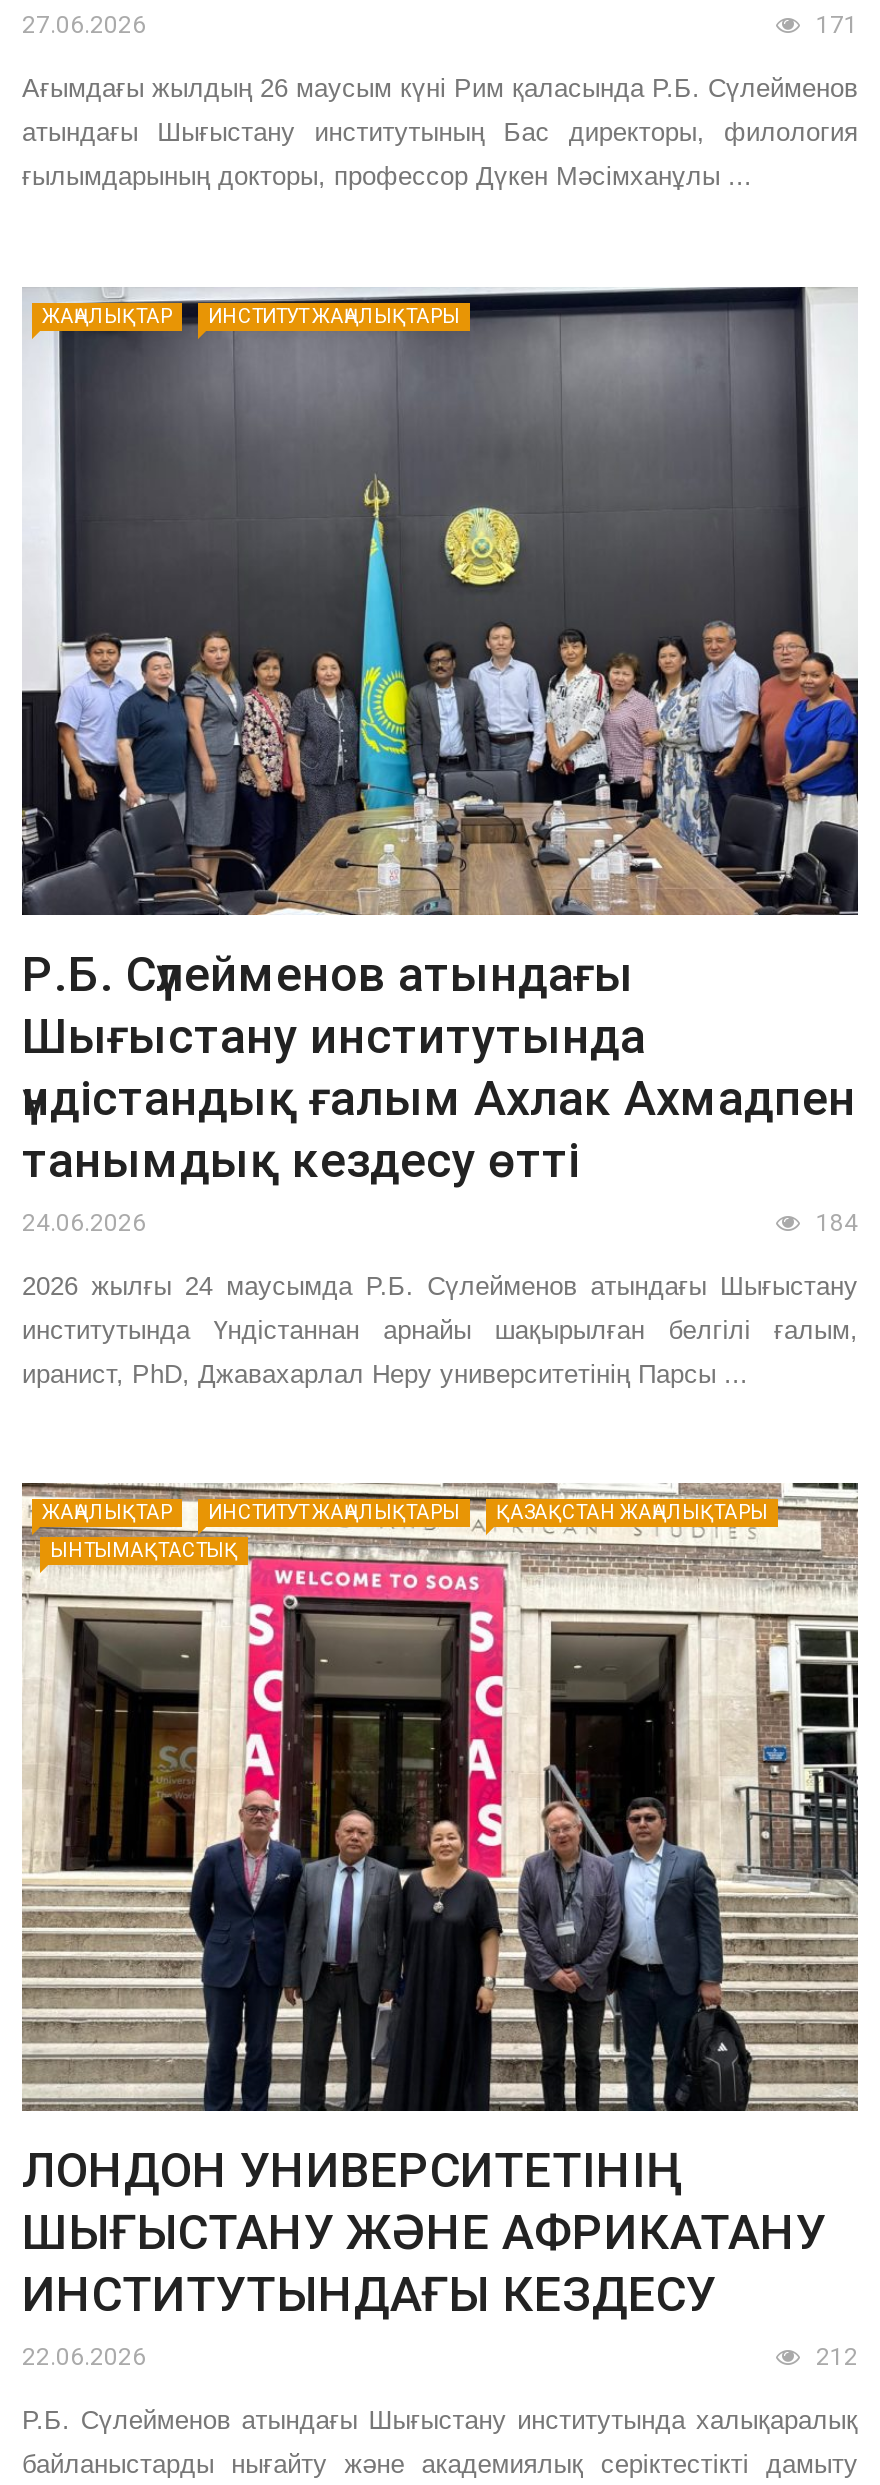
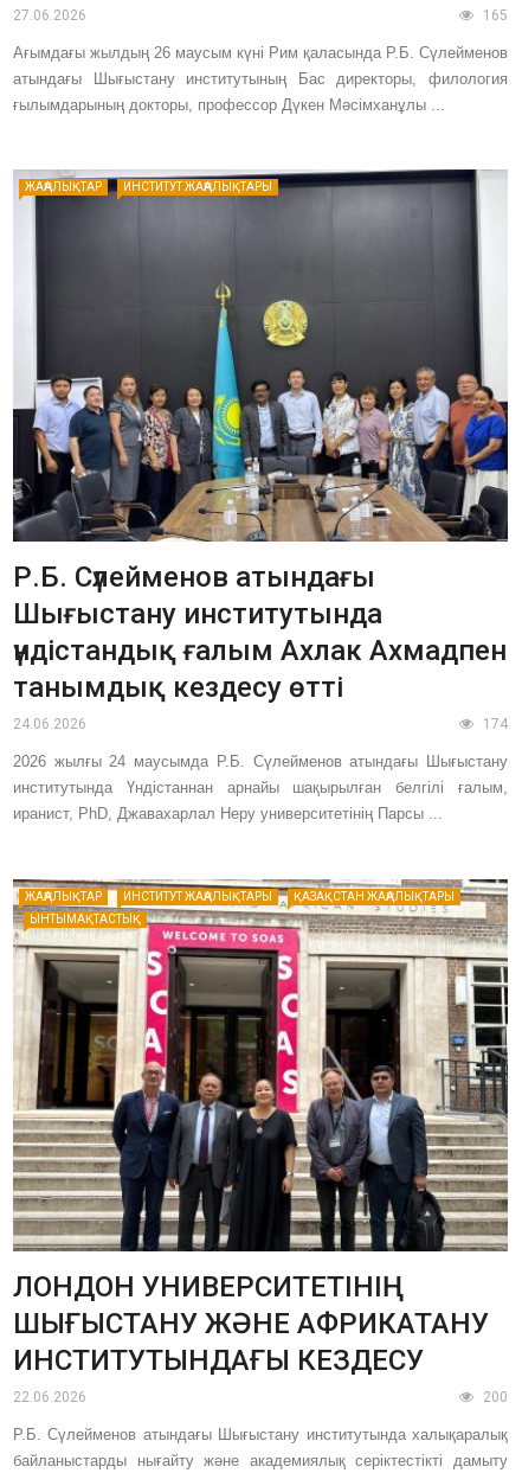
[816,10,858,38] 171 -> [483,7,508,23] 165
[816,1208,858,1236] 184 -> [483,715,508,732] 174
[816,2342,858,2370] 212 -> [483,1388,508,1405] 200

